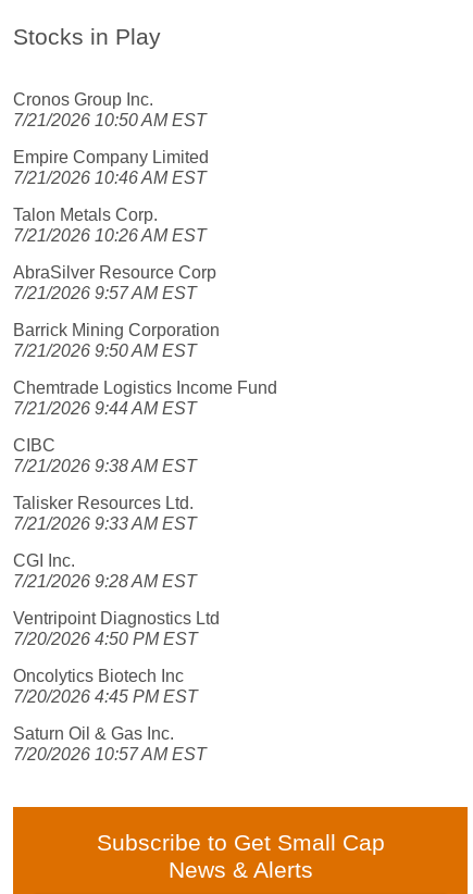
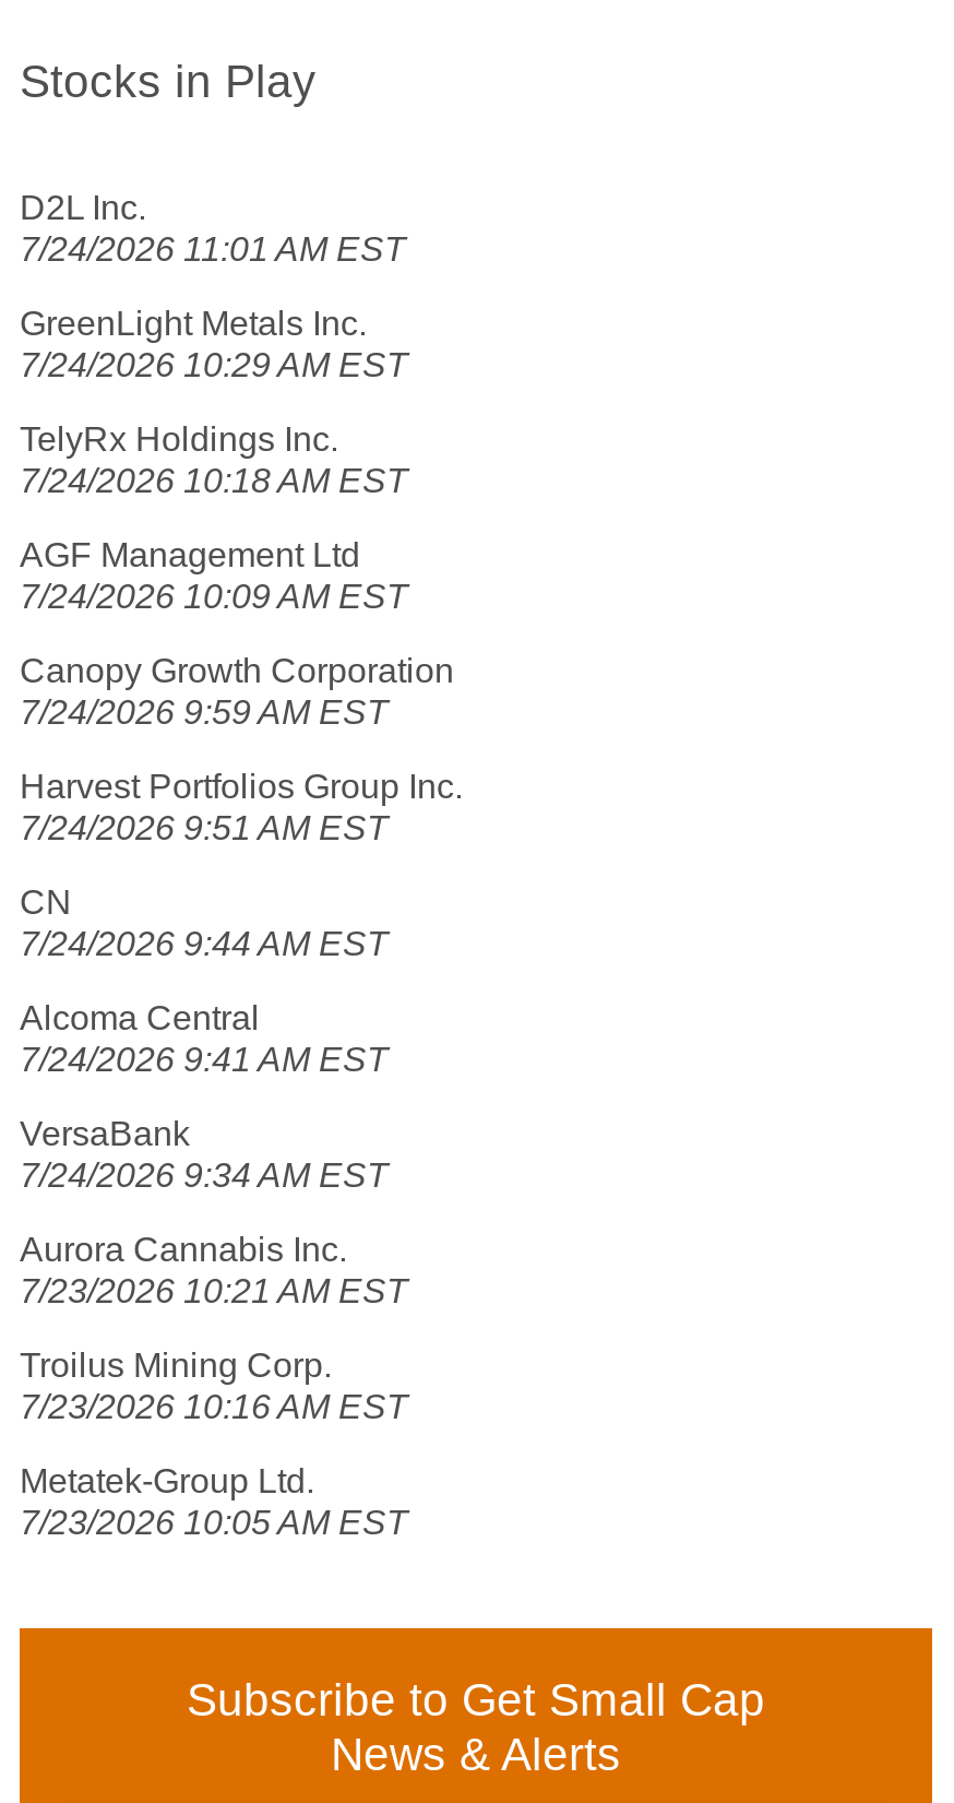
[13,90,207,129] Cronos Group Inc. | 7/21/2026 10:50 AM EST -> [20,189,406,268] D2L Inc. | 7/24/2026 11:01 AM EST
[13,148,209,187] Empire Company Limited | 7/21/2026 10:46 AM EST -> [20,305,408,383] GreenLight Metals Inc. | 7/24/2026 10:29 AM EST
[13,206,207,245] Talon Metals Corp. | 7/21/2026 10:26 AM EST -> [20,420,408,499] TelyRx Holdings Inc. | 7/24/2026 10:18 AM EST
[13,263,216,302] AbraSilver Resource Corp | 7/21/2026 9:57 AM EST -> [20,536,408,615] AGF Management Ltd | 7/24/2026 10:09 AM EST
[13,321,220,360] Barrick Mining Corporation | 7/21/2026 9:50 AM EST -> [20,652,454,731] Canopy Growth Corporation | 7/24/2026 9:59 AM EST
[13,378,277,418] Chemtrade Logistics Income Fund | 7/21/2026 9:44 AM EST -> [20,768,463,846] Harvest Portfolios Group Inc. | 7/24/2026 9:51 AM EST
[13,436,197,475] CIBC | 7/21/2026 9:38 AM EST -> [20,883,389,962] CN | 7/24/2026 9:44 AM EST
[13,494,197,533] Talisker Resources Ltd. | 7/21/2026 9:33 AM EST -> [20,999,389,1078] Alcoma Central | 7/24/2026 9:41 AM EST
[13,551,197,591] CGI Inc. | 7/21/2026 9:28 AM EST -> [20,1115,389,1194] VersaBank | 7/24/2026 9:34 AM EST
[13,609,220,648] Ventripoint Diagnostics Ltd | 7/20/2026 4:50 PM EST -> [20,1231,408,1309] Aurora Cannabis Inc. | 7/23/2026 10:21 AM EST
[13,667,198,706] Oncolytics Biotech Inc | 7/20/2026 4:45 PM EST -> [20,1347,408,1425] Troilus Mining Corp. | 7/23/2026 10:16 AM EST
[13,724,207,763] Saturn Oil & Gas Inc. | 7/20/2026 10:57 AM EST -> [20,1462,408,1541] Metatek-Group Ltd. | 7/23/2026 10:05 AM EST

